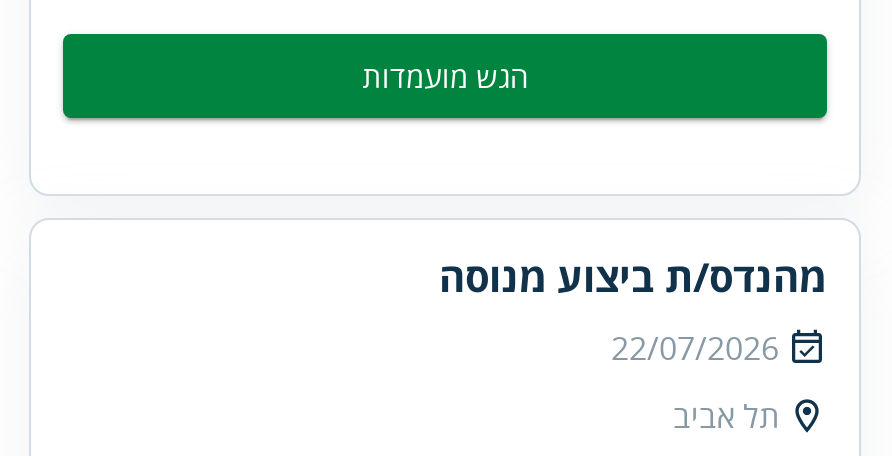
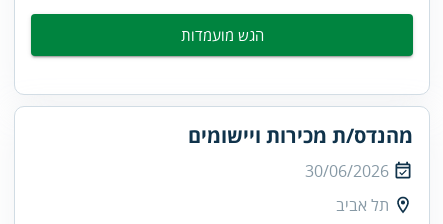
[439,249,827,303] מהנדס/ת ביצוע מנוסה -> [188,122,413,149] מהנדס/ת מכירות ויישומים
[611,325,779,369] 22/07/2026 -> [305,160,389,182] 30/06/2026

